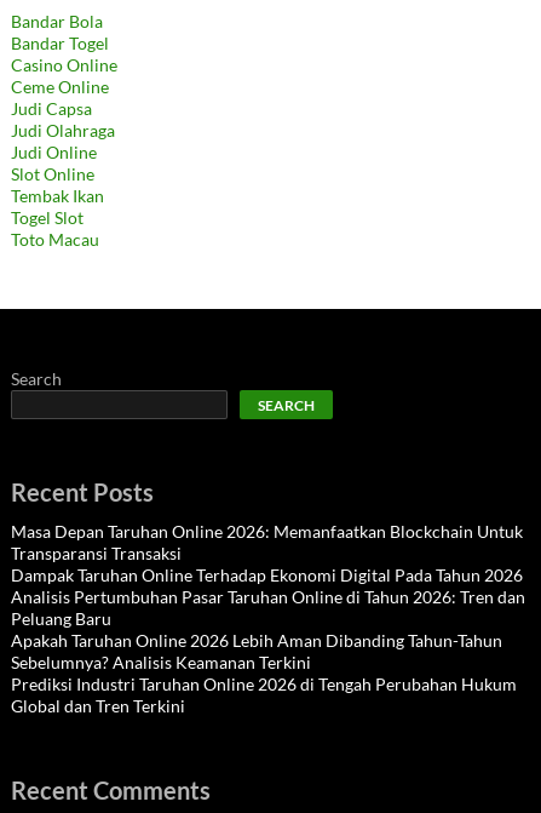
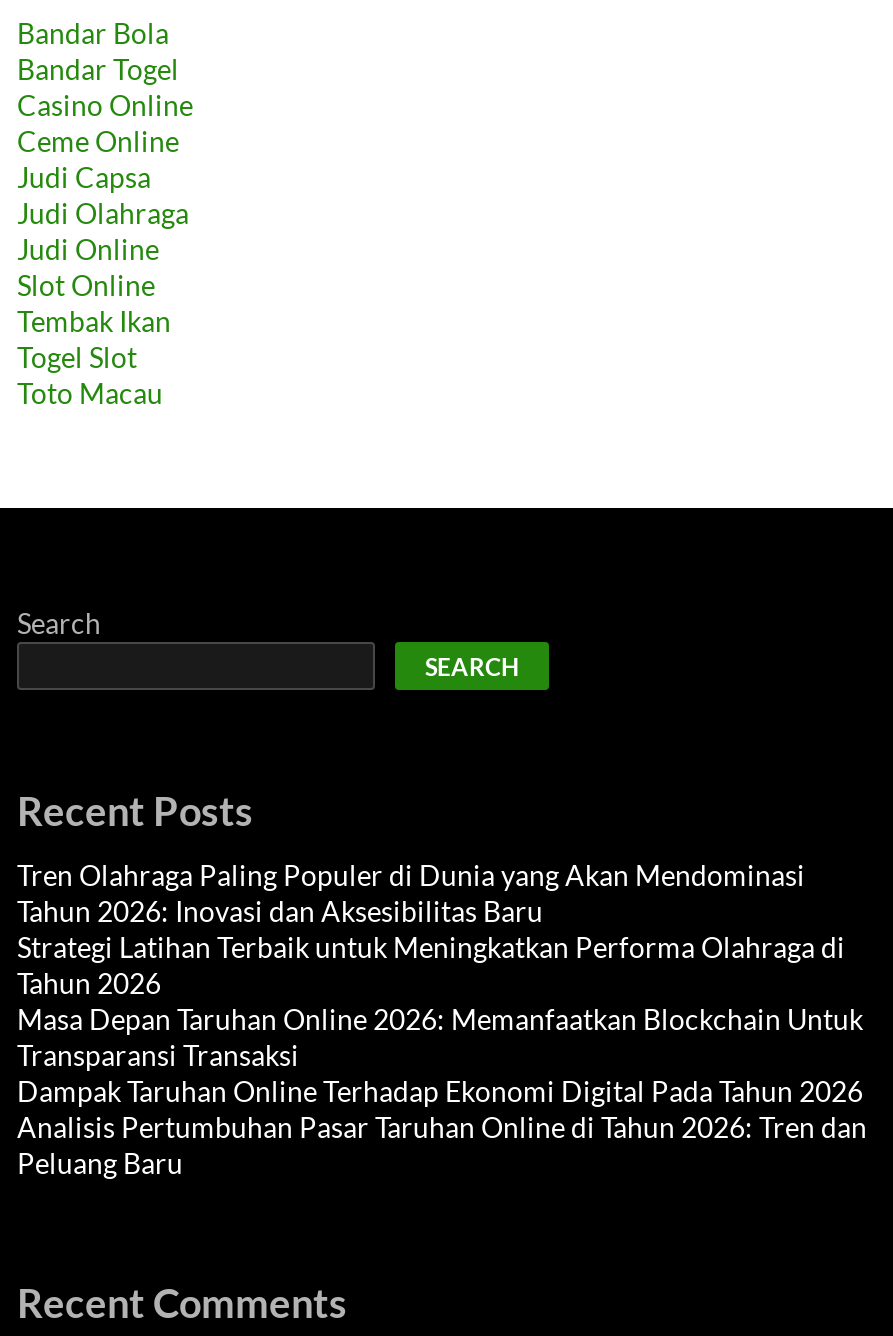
none -> [17,857,845,999] Tren Olahraga Paling Populer di Dunia yang Akan Mendominasi | Tahun 2026: Inovasi dan Aksesibilitas Baru | Strategi Latihan Terbaik untuk Meningkatkan Performa Olahraga di | Tahun 2026
moved [11,521,525,629] -> [17,1001,867,1179]: Masa Depan Taruhan Online 2026: Memanfaatkan Blockchain Untuk | Transparansi Transaksi | Dampak Taruhan Online Terhadap Ekonomi Digital Pada Tahun 2026 | Analisis Pertumbuhan Pasar Taruhan Online di Tahun 2026: Tren dan | Peluang Baru
[11,630,517,716] Apakah Taruhan Online 2026 Lebih Aman Dibanding Tahun-Tahun | Sebelumnya? Analisis Keamanan Terkini | Prediksi Industri Taruhan Online 2026 di Tengah Perubahan Hukum | Global dan Tren Terkini -> none

